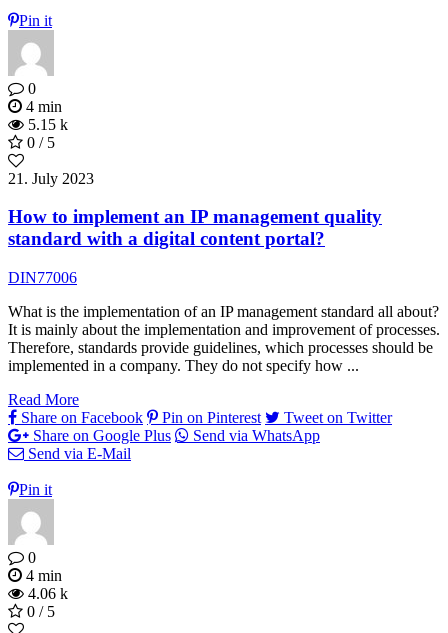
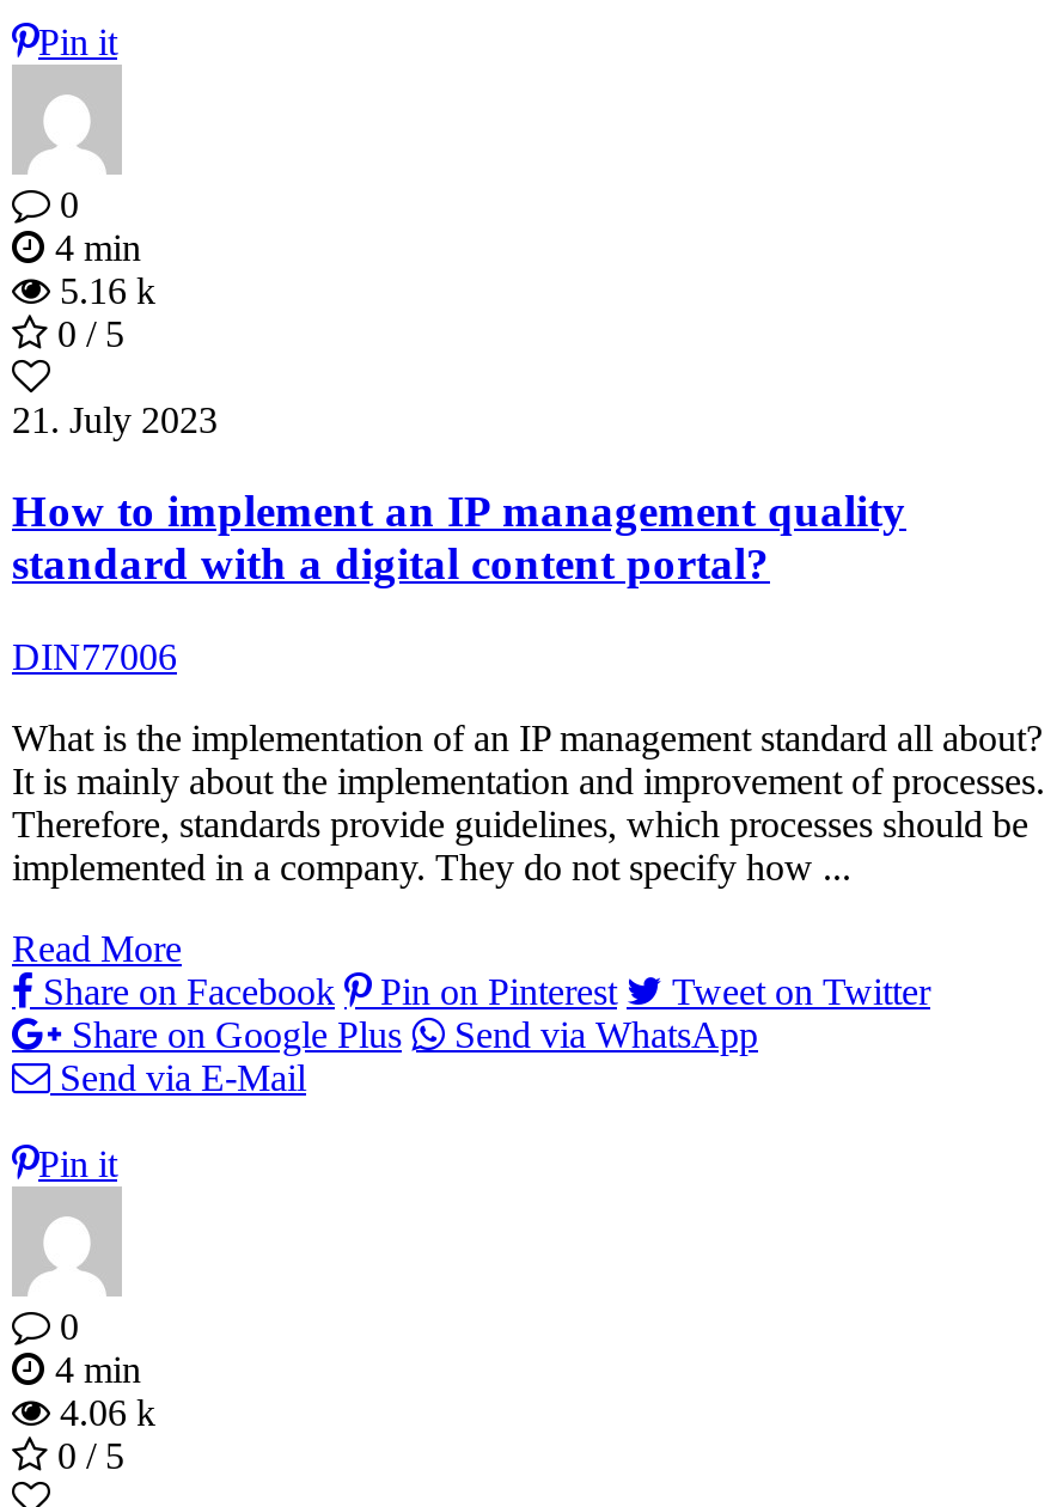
[28,115,68,132] 5.15 k -> [60,269,155,310] 5.16 k

